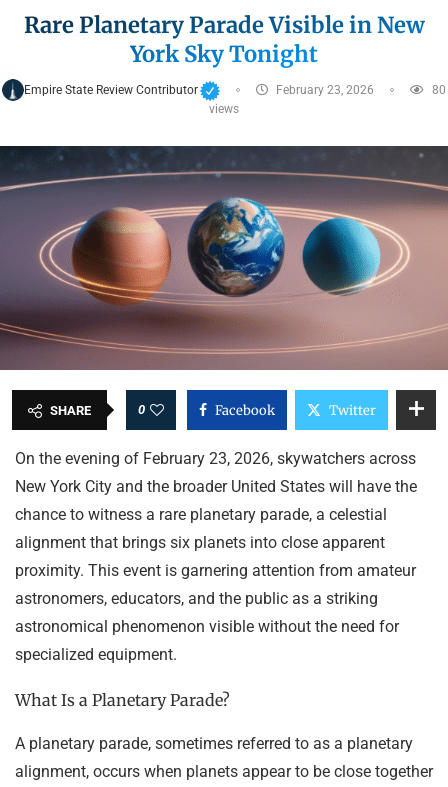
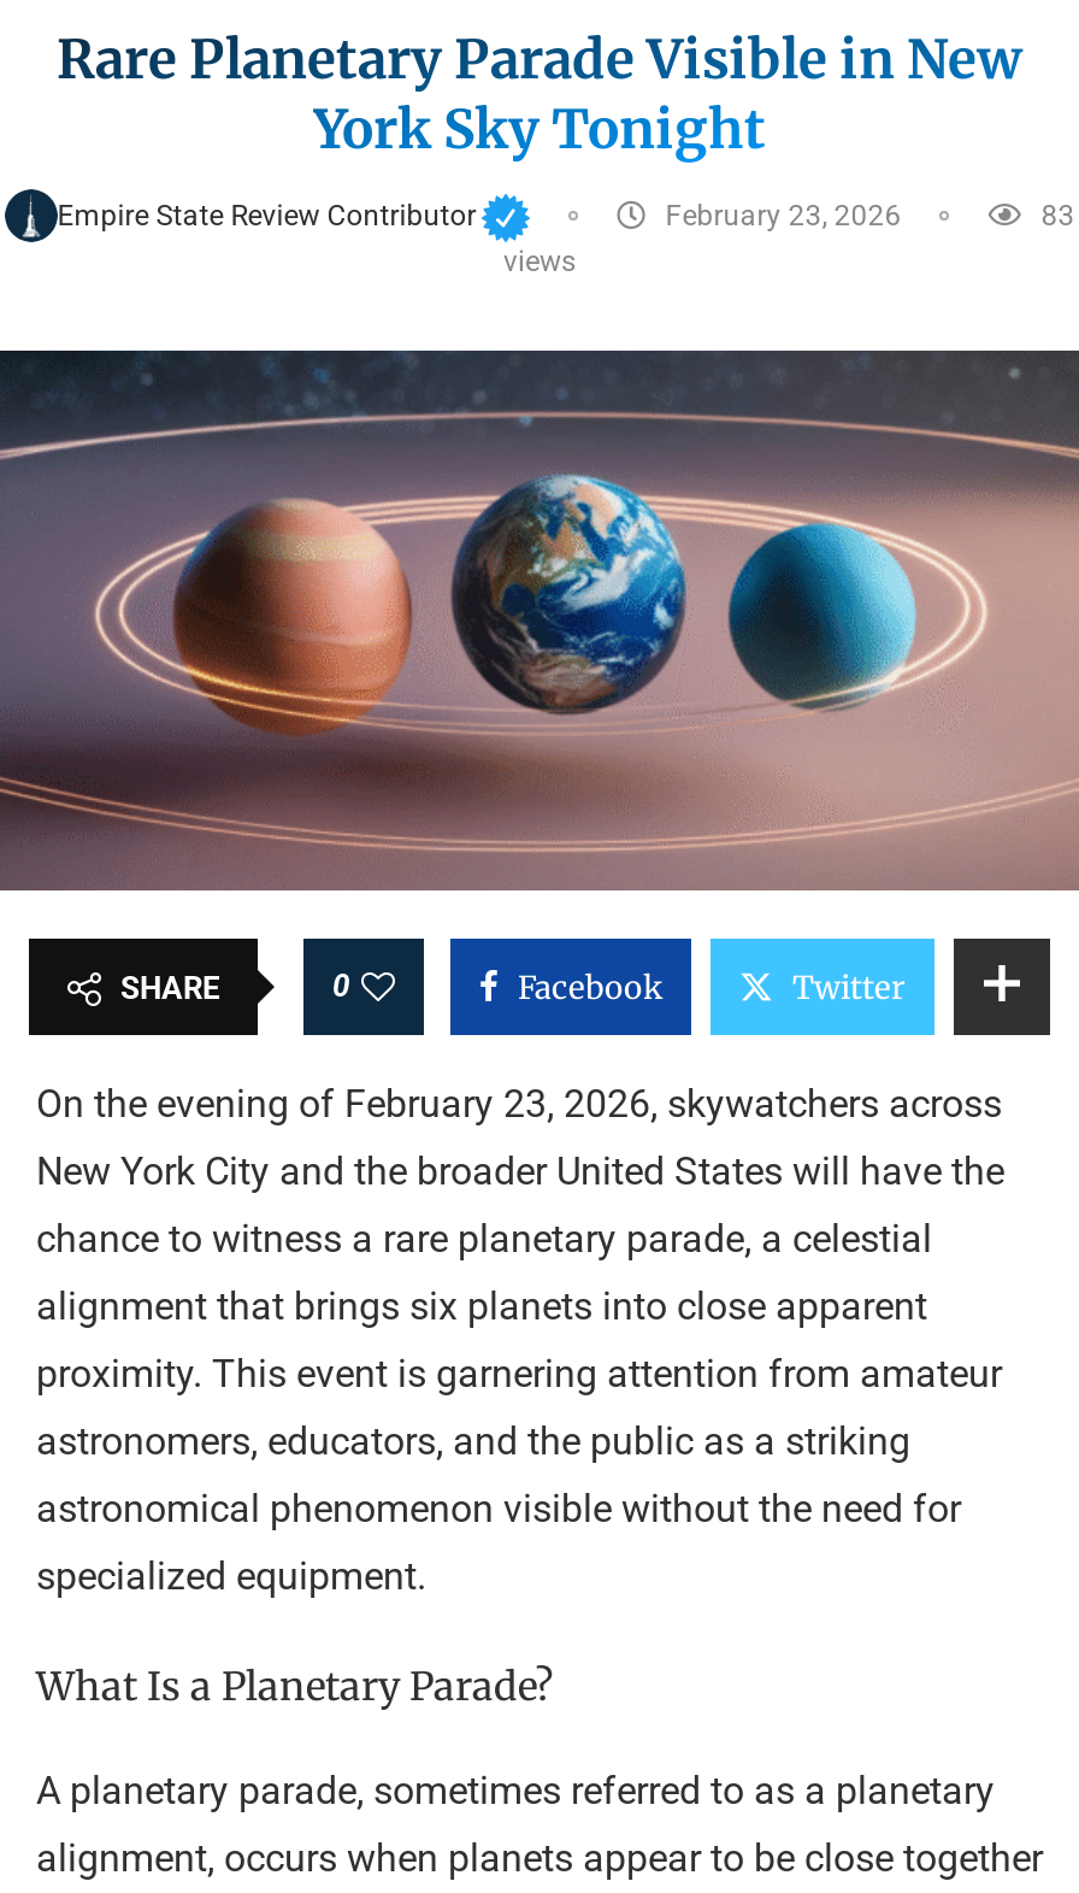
[432,83,446,97] 80 -> [1041,198,1075,232] 83

